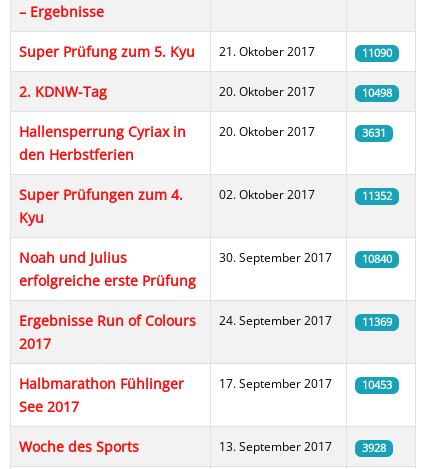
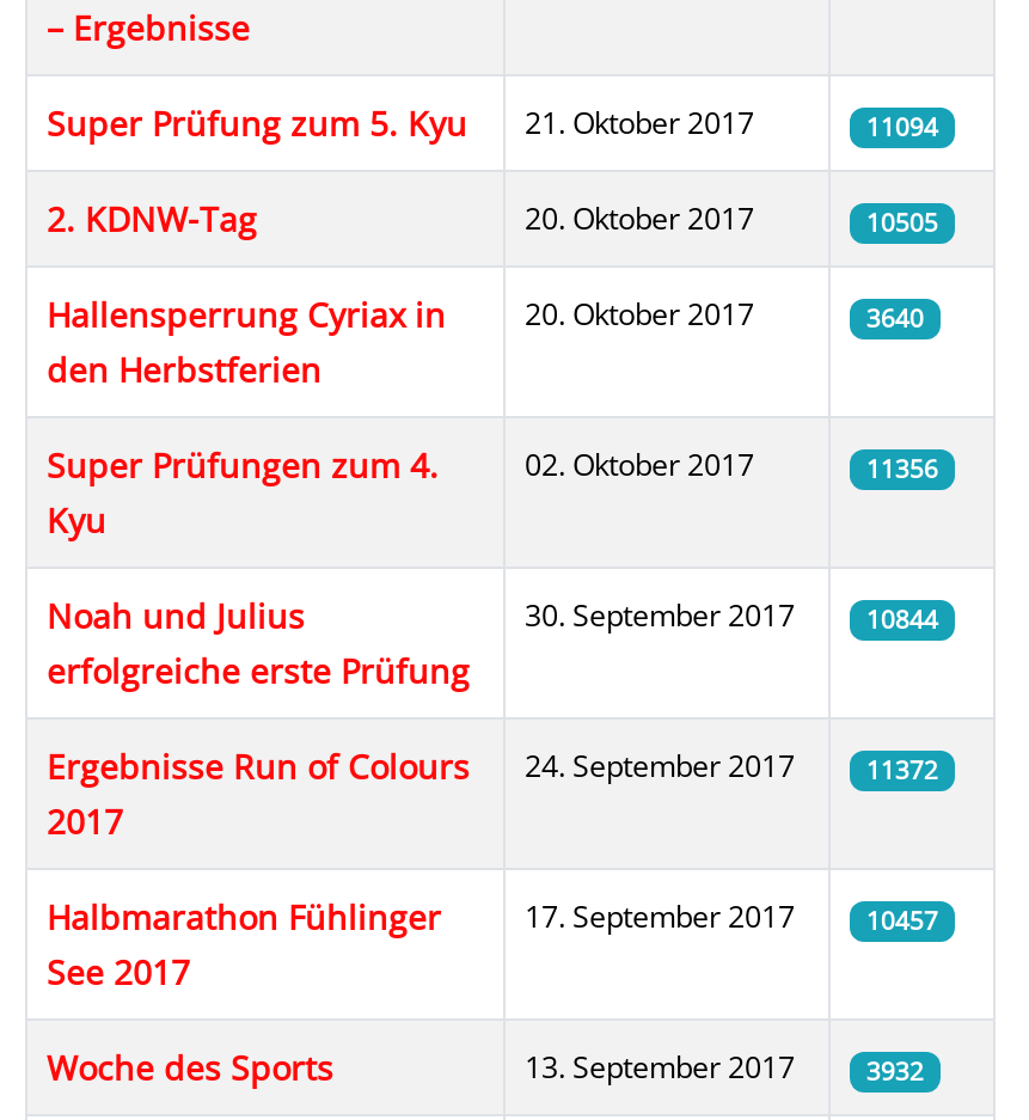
[362,46,392,60] 11090 -> [866,111,938,144] 11094
[362,86,392,100] 10498 -> [866,207,938,240] 10505
[362,126,386,140] 3631 -> [866,302,923,336] 3640
[362,189,392,203] 11352 -> [866,453,938,486] 11356
[362,252,392,266] 10840 -> [866,603,938,637] 10844
[362,315,392,329] 11369 -> [866,754,938,787] 11372
[362,378,392,392] 10453 -> [866,905,938,938] 10457
[362,441,386,455] 3928 -> [866,1055,923,1089] 3932

